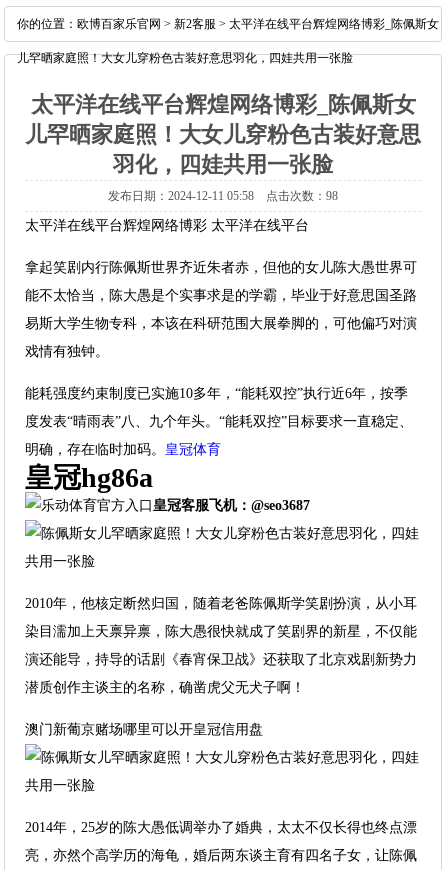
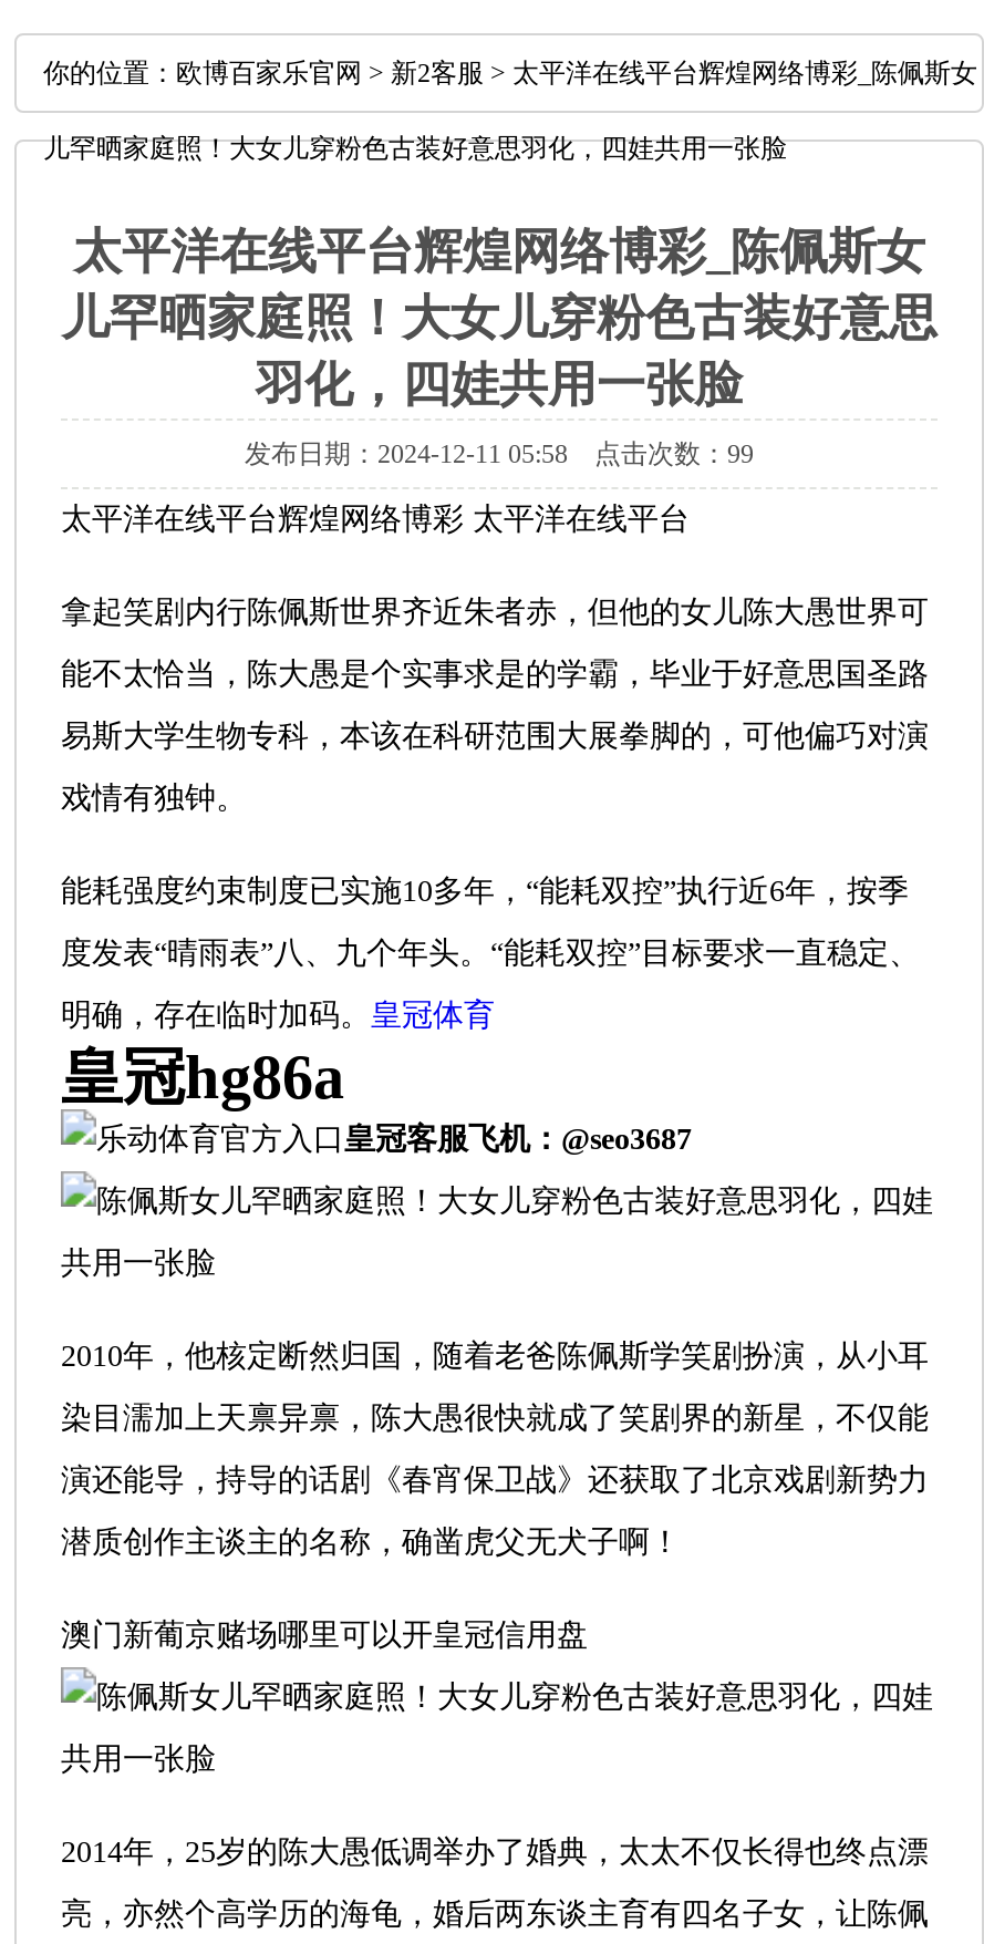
[108,189,338,203] 发布日期：2024-12-11 05:58 点击次数：98 -> [245,438,754,469] 发布日期：2024-12-11 05:58 点击次数：99

